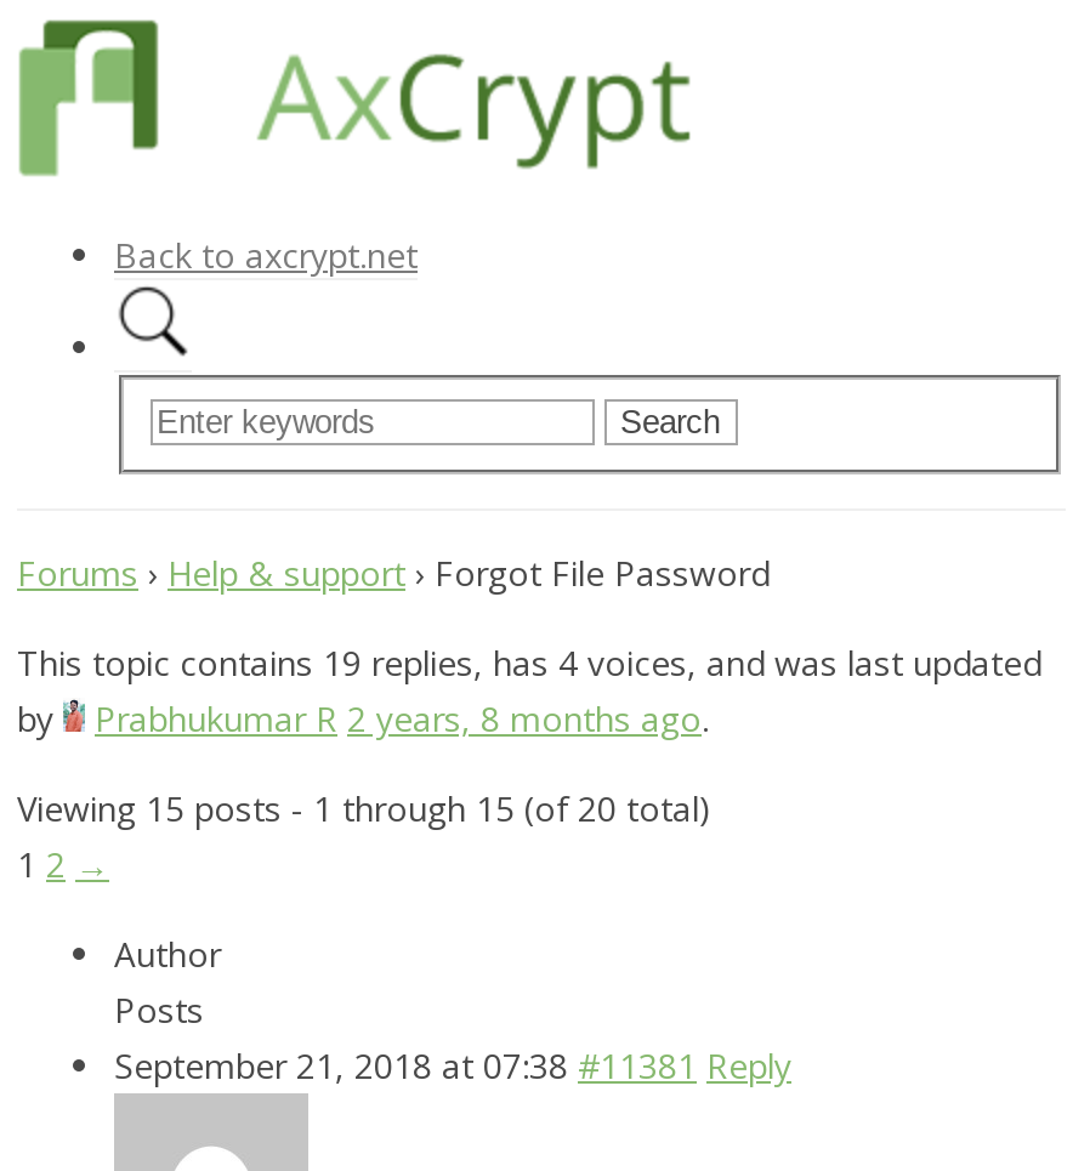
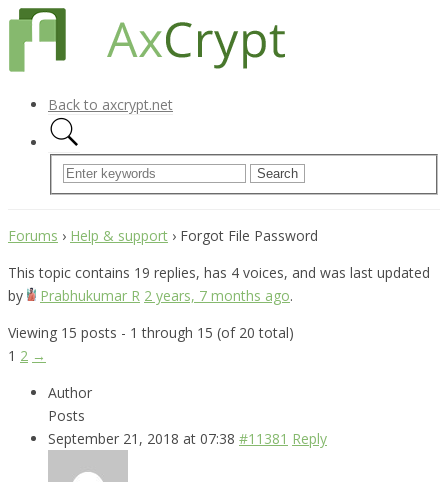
[95,694,709,740] Prabhukumar R 2 years, 8 months ago. -> [40,286,293,305] Prabhukumar R 2 years, 7 months ago.

